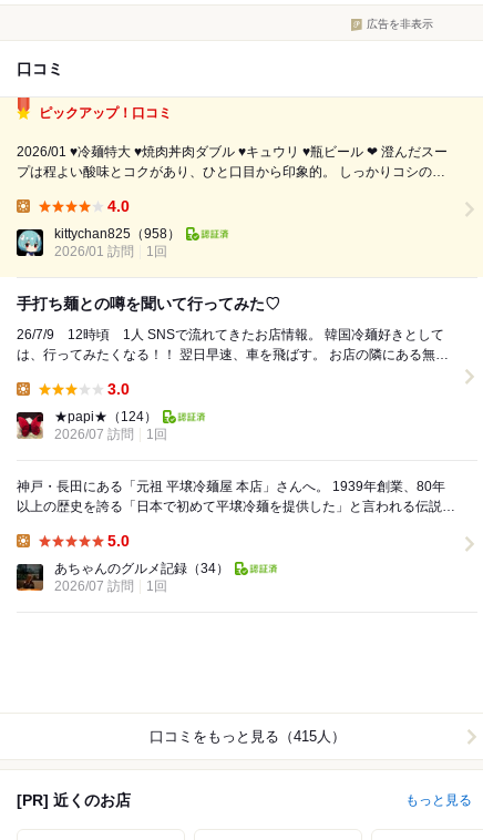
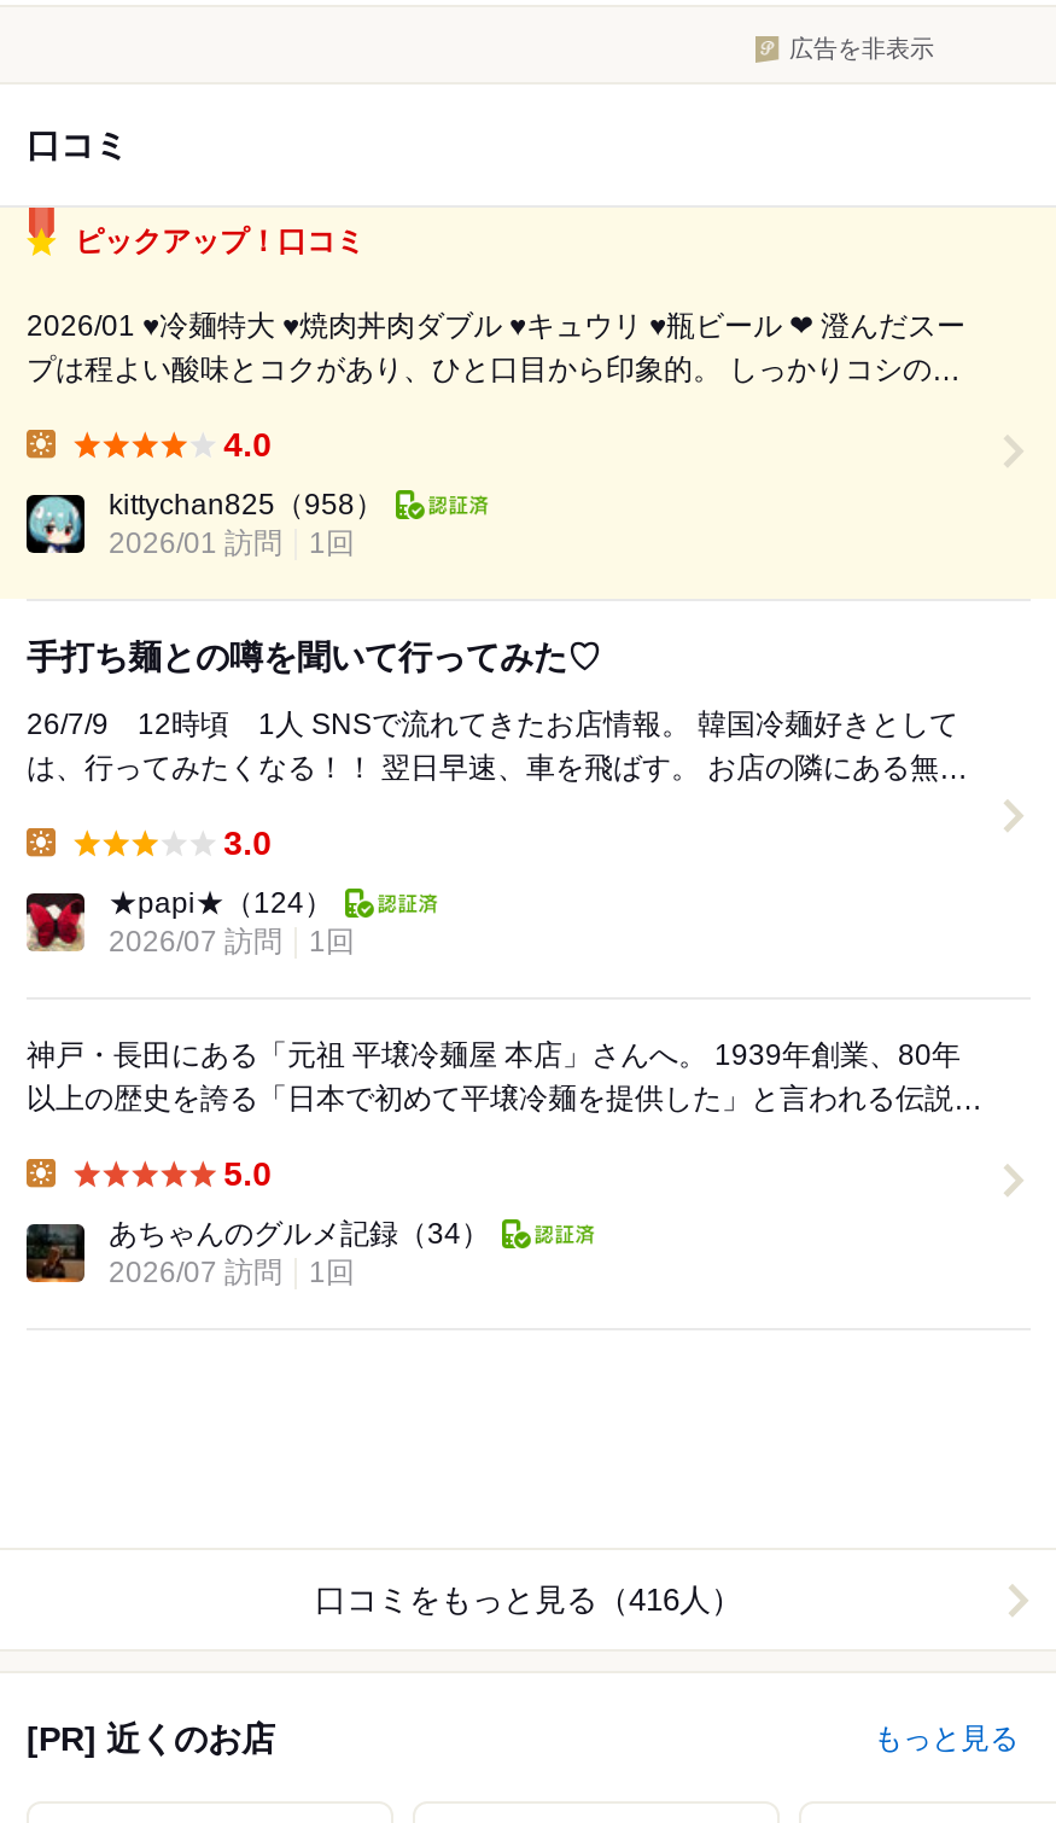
[149,728,345,745] 口コミをもっと見る（415人） -> [315,1582,742,1618] 口コミをもっと見る（416人）

